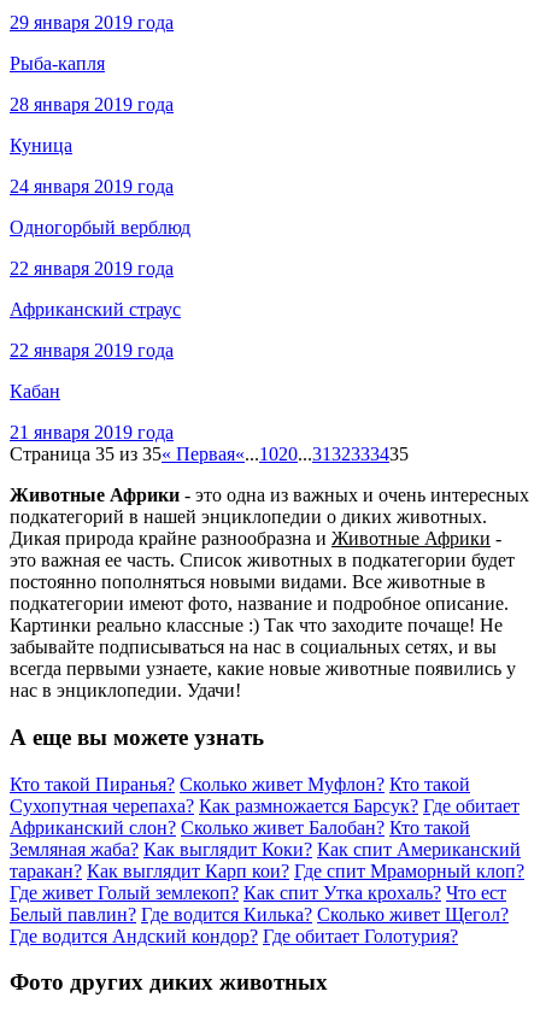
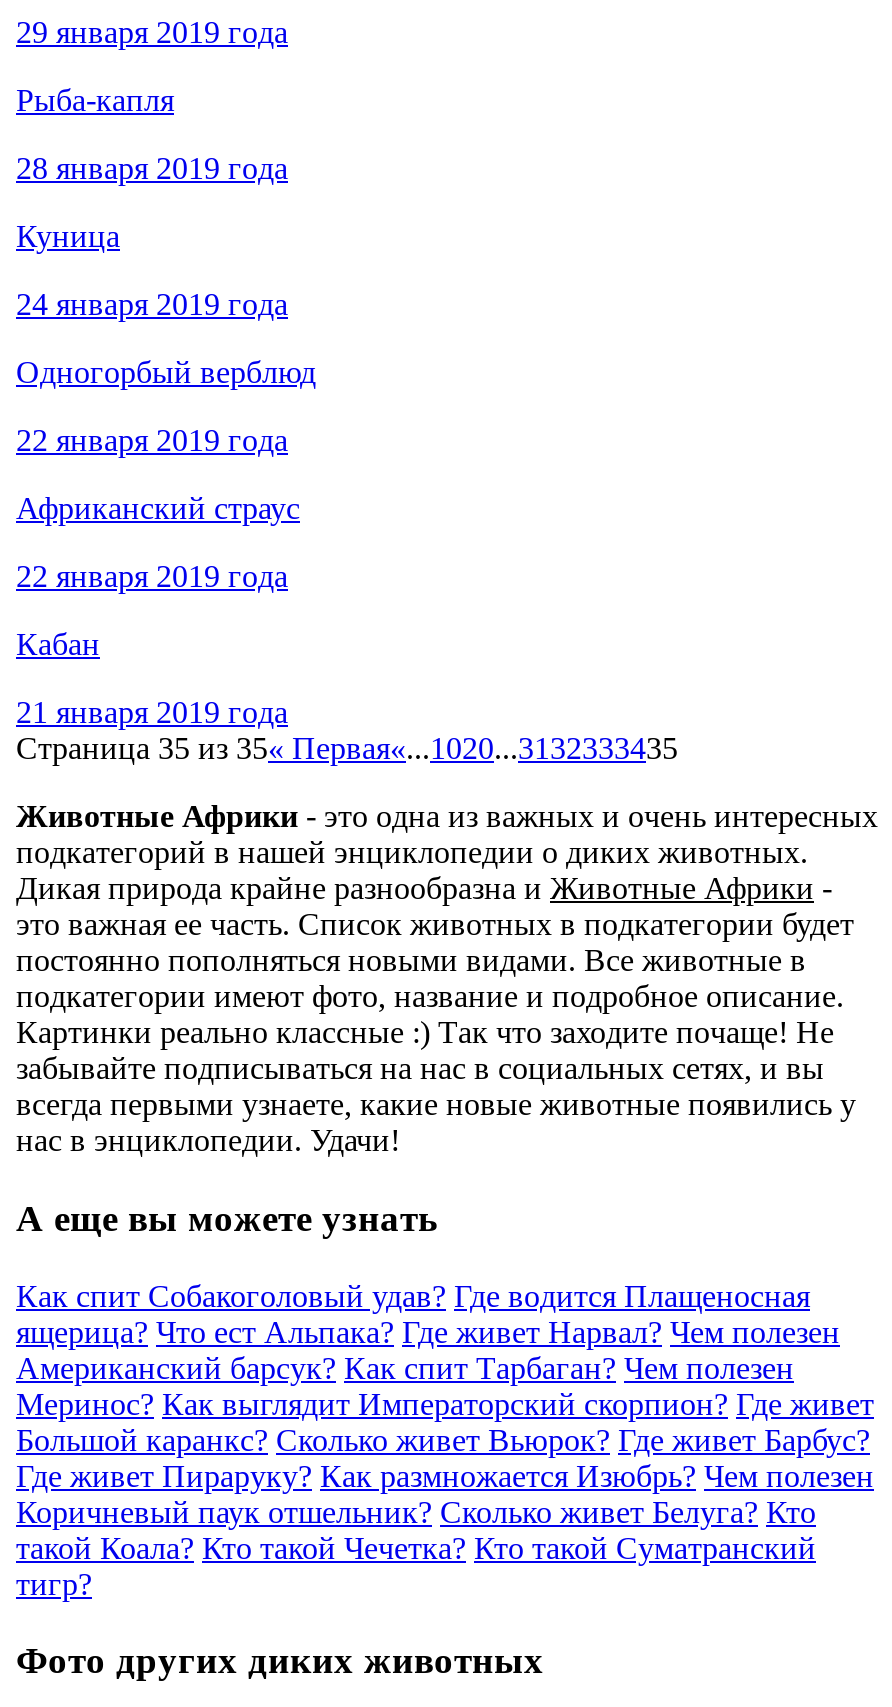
[10,773,524,946] Кто такой Пиранья? Сколько живет Муфлон? Кто такой | Сухопутная черепаха? Как размножается Барсук? Где обитает | Африканский слон? Сколько живет Балобан? Кто такой | Земляная жаба? Как выглядит Коки? Как спит Американский | таракан? Как выглядит Карп кои? Где спит Мраморный клоп? | Где живет Голый землекоп? Как спит Утка крохаль? Что ест | Белый павлин? Где водится Килька? Сколько живет Щегол? | Где водится Андский кондор? Где обитает Голотурия? -> [16,1278,874,1600] Как спит Собакоголовый удав? Где водится Плащеносная | ящерица? Что ест Альпака? Где живет Нарвал? Чем полезен | Американский барсук? Как спит Тарбаган? Чем полезен | Меринос? Как выглядит Императорский скорпион? Где живет | Большой каранкс? Сколько живет Вьюрок? Где живет Барбус? | Где живет Пираруку? Как размножается Изюбрь? Чем полезен | Коричневый паук отшельник? Сколько живет Белуга? Кто | такой Коала? Кто такой Чечетка? Кто такой Суматранский | тигр?

